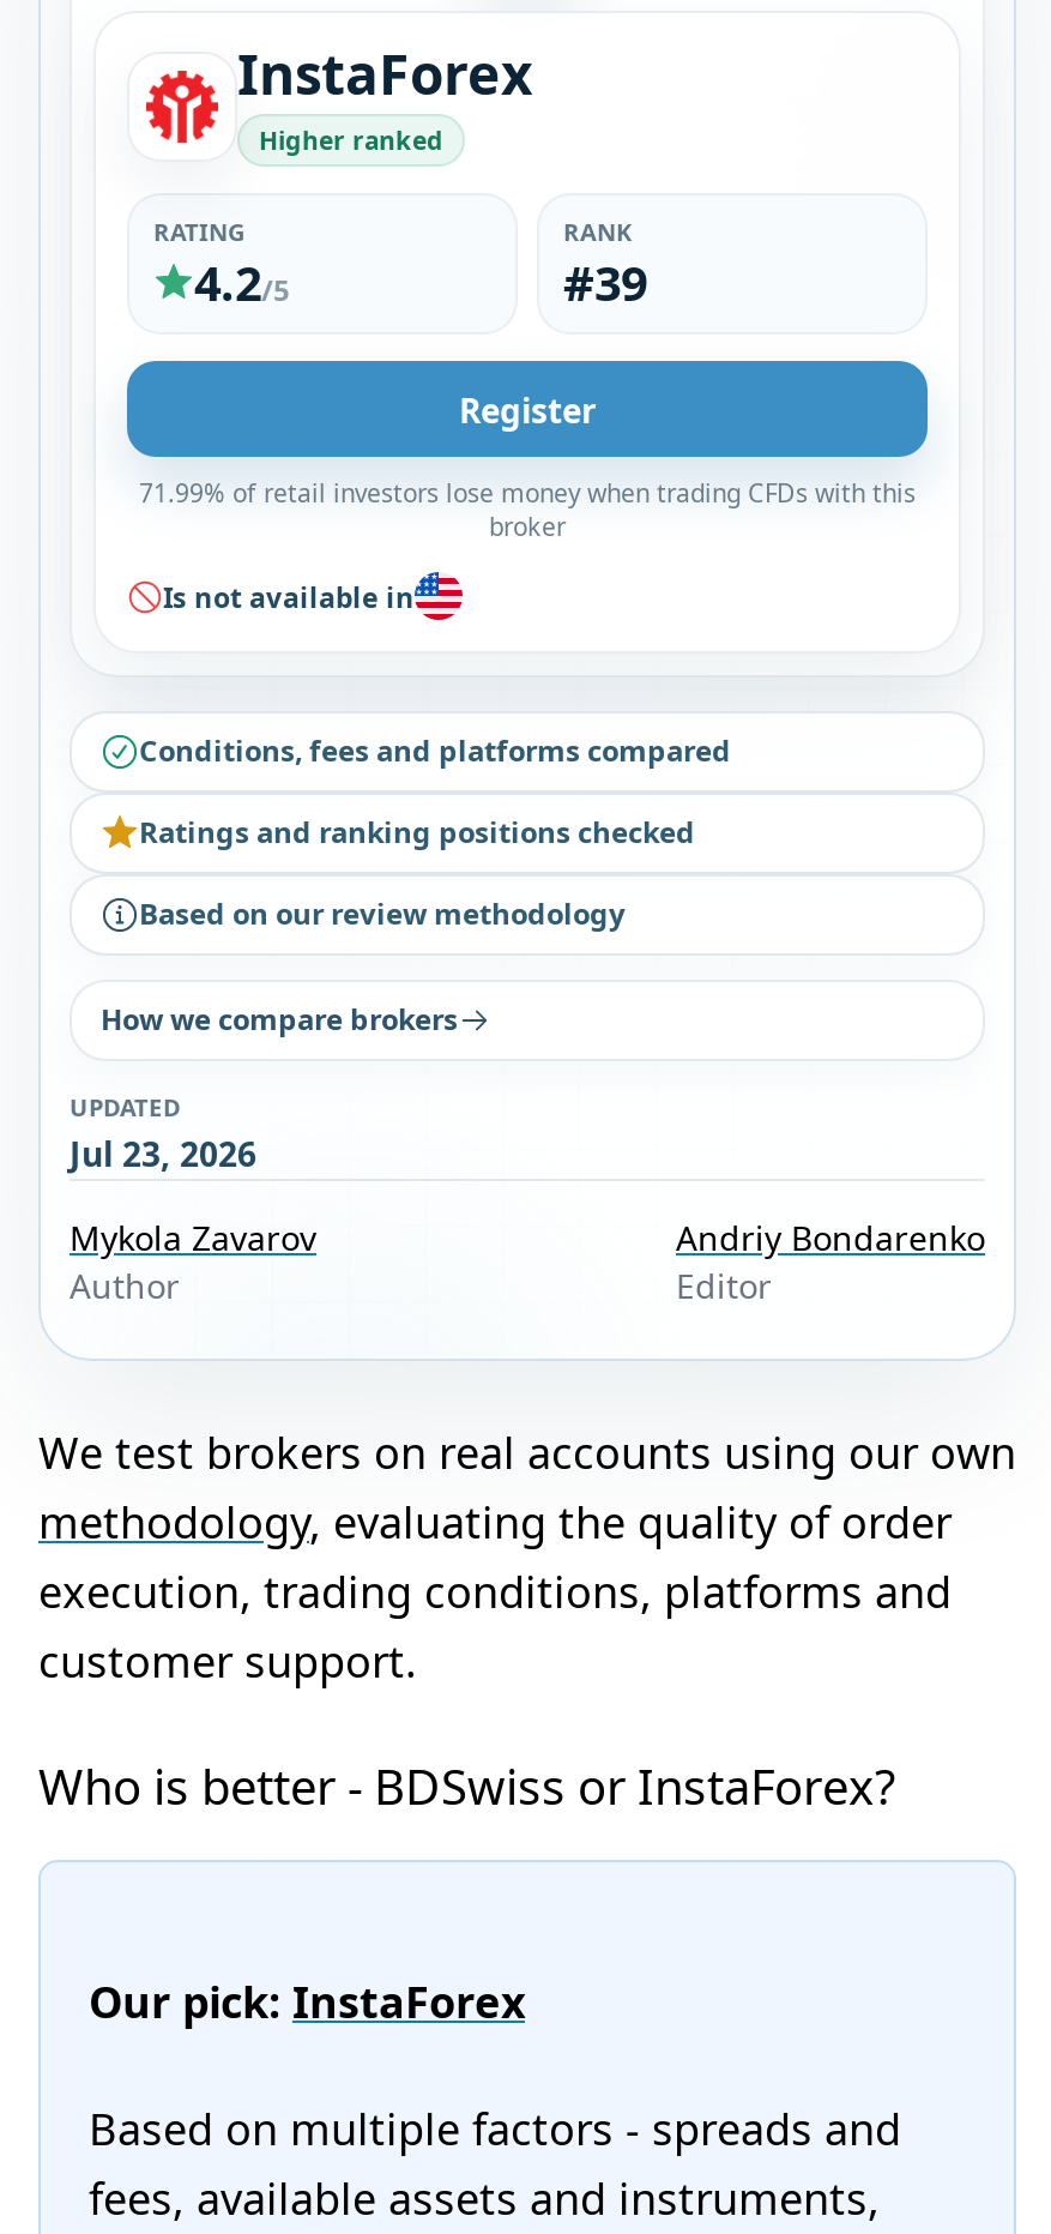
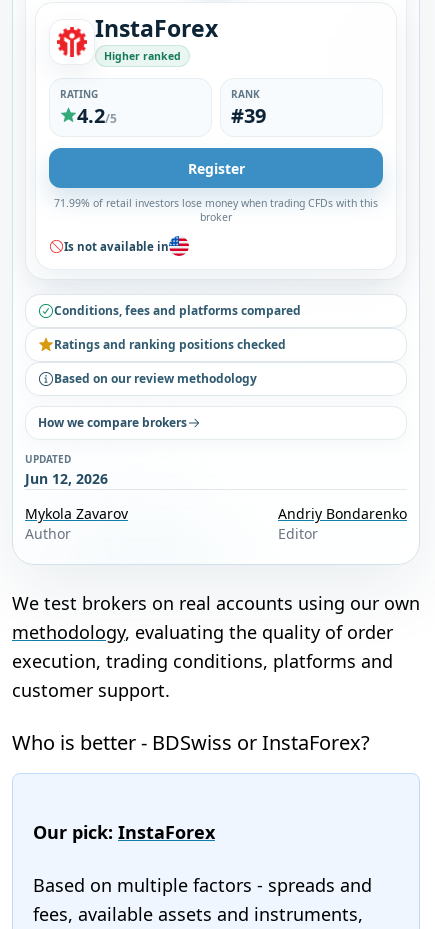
[70,1131,256,1176] Jul 23, 2026 -> [25,469,108,488] Jun 12, 2026

